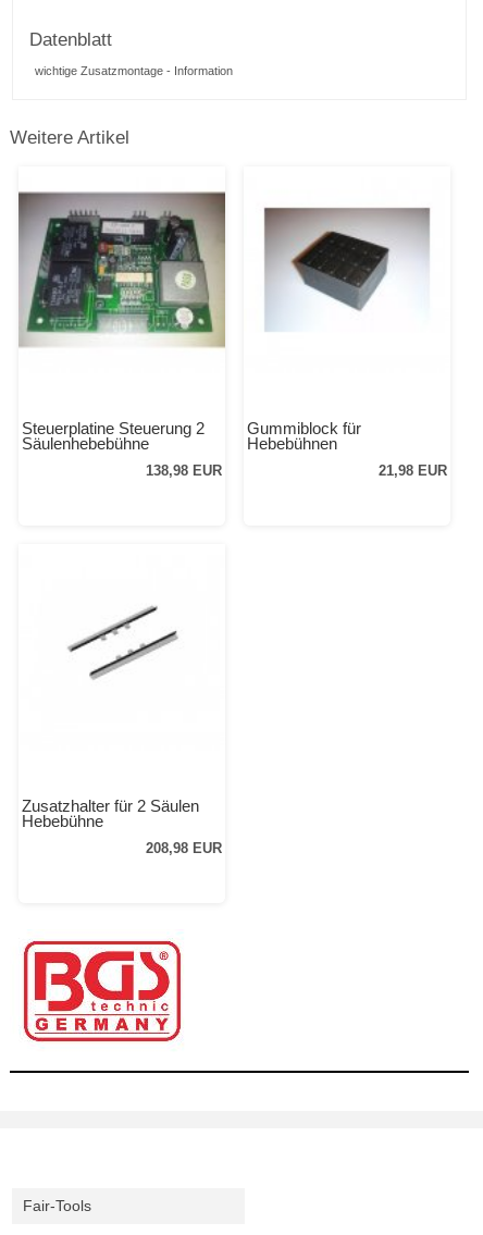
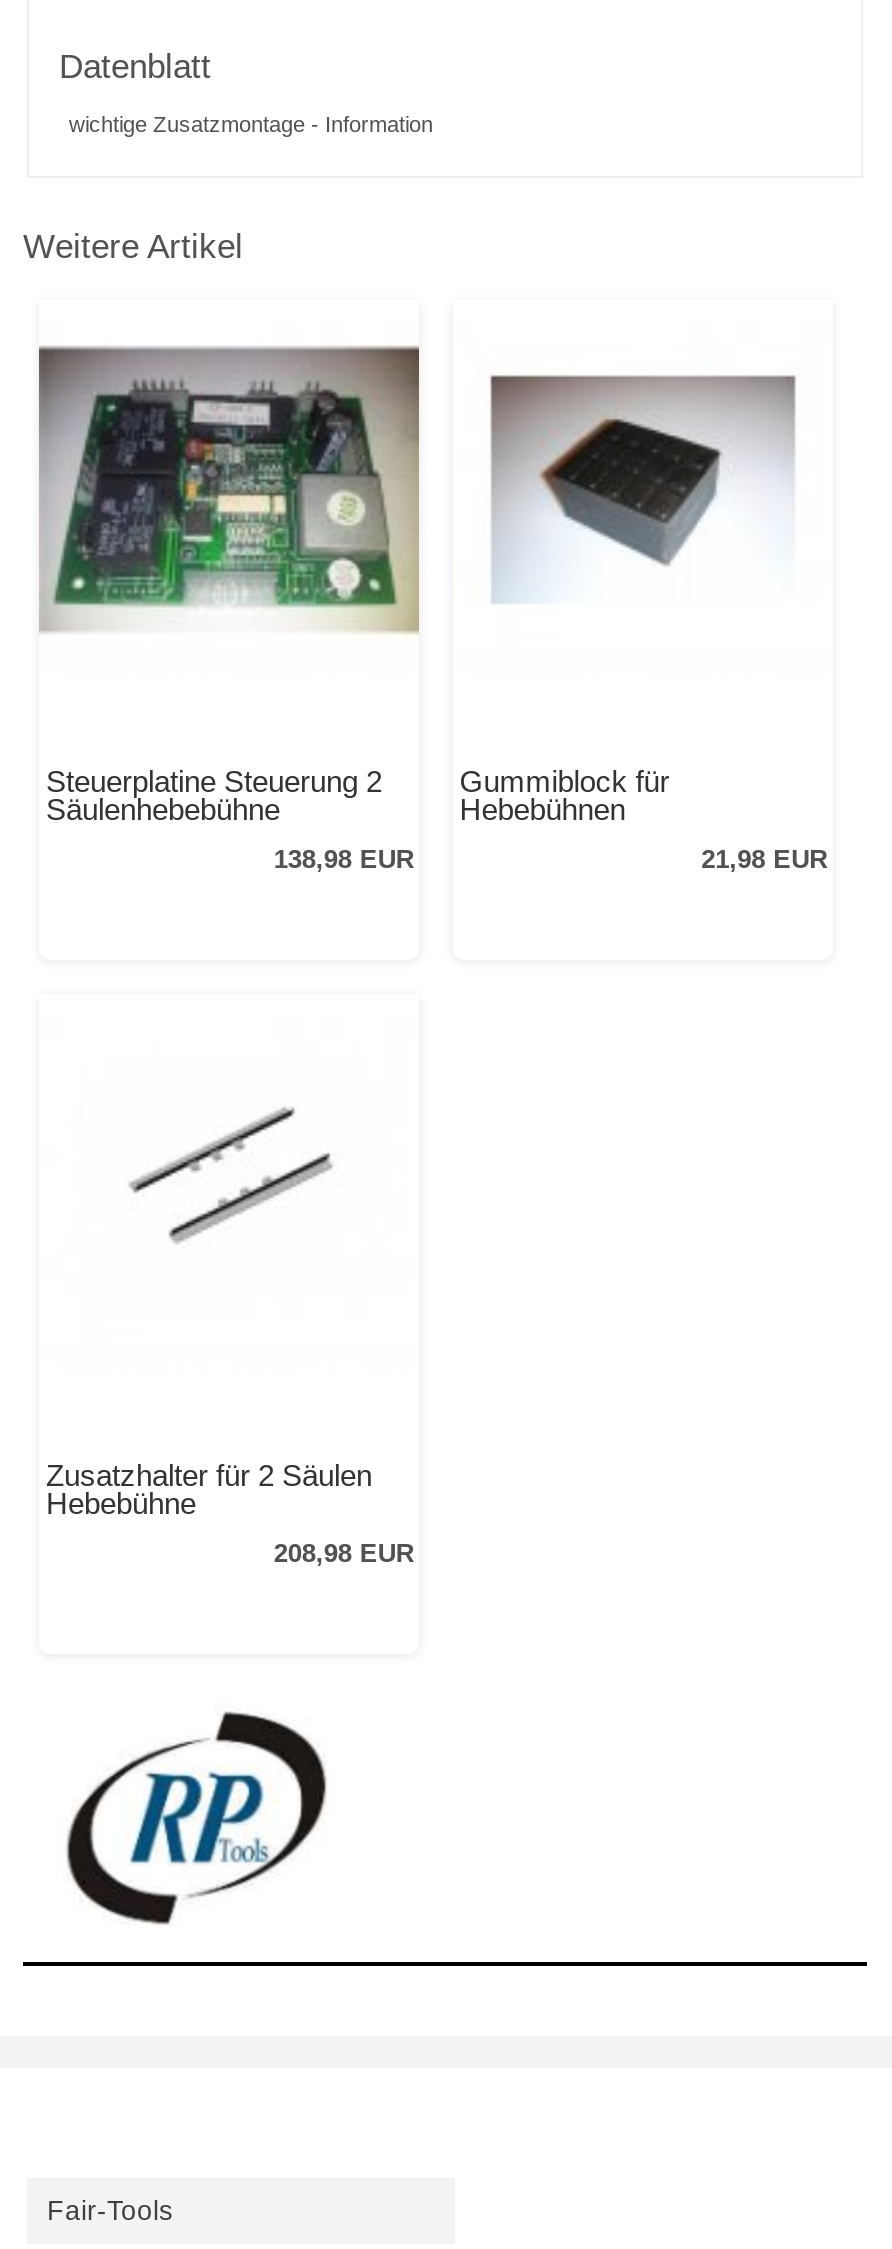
[23,935,182,1050] [image] -> [49,1710,337,1926] [image]

